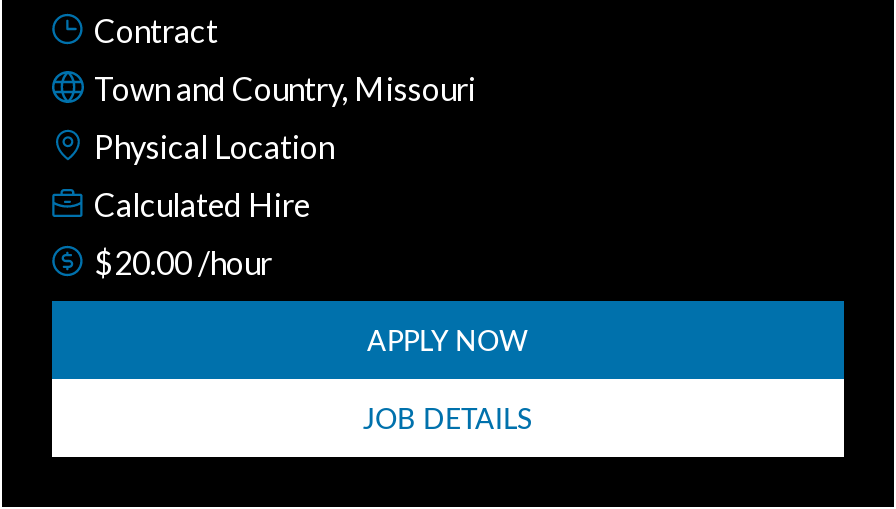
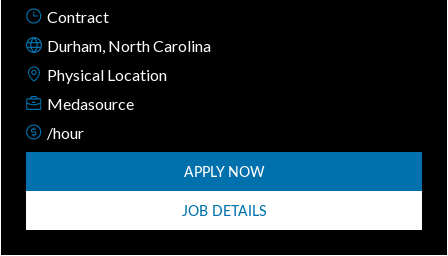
[94,69,476,107] Town and Country, Missouri -> [47,36,211,55] Durham, North Carolina
[94,185,310,223] Calculated Hire -> [47,94,134,113] Medasource
[94,243,272,281] $20.00 /hour -> [47,123,84,142] /hour

